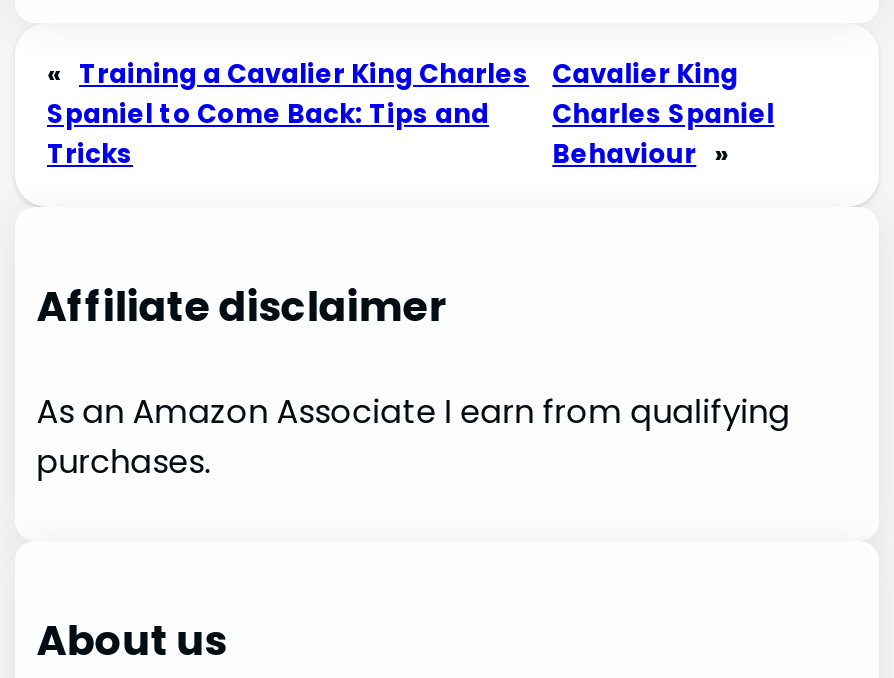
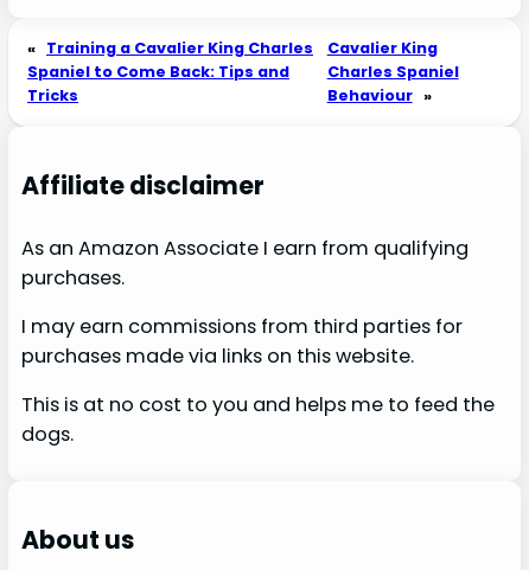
none -> [21,313,494,448] I may earn commissions from third parties for | purchases made via links on this website. | This is at no cost to you and helps me to feed the | dogs.

